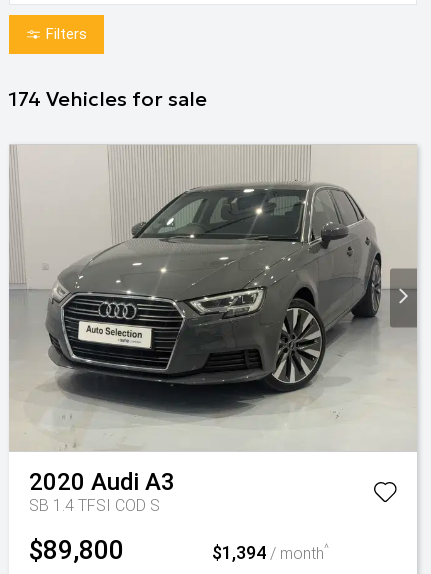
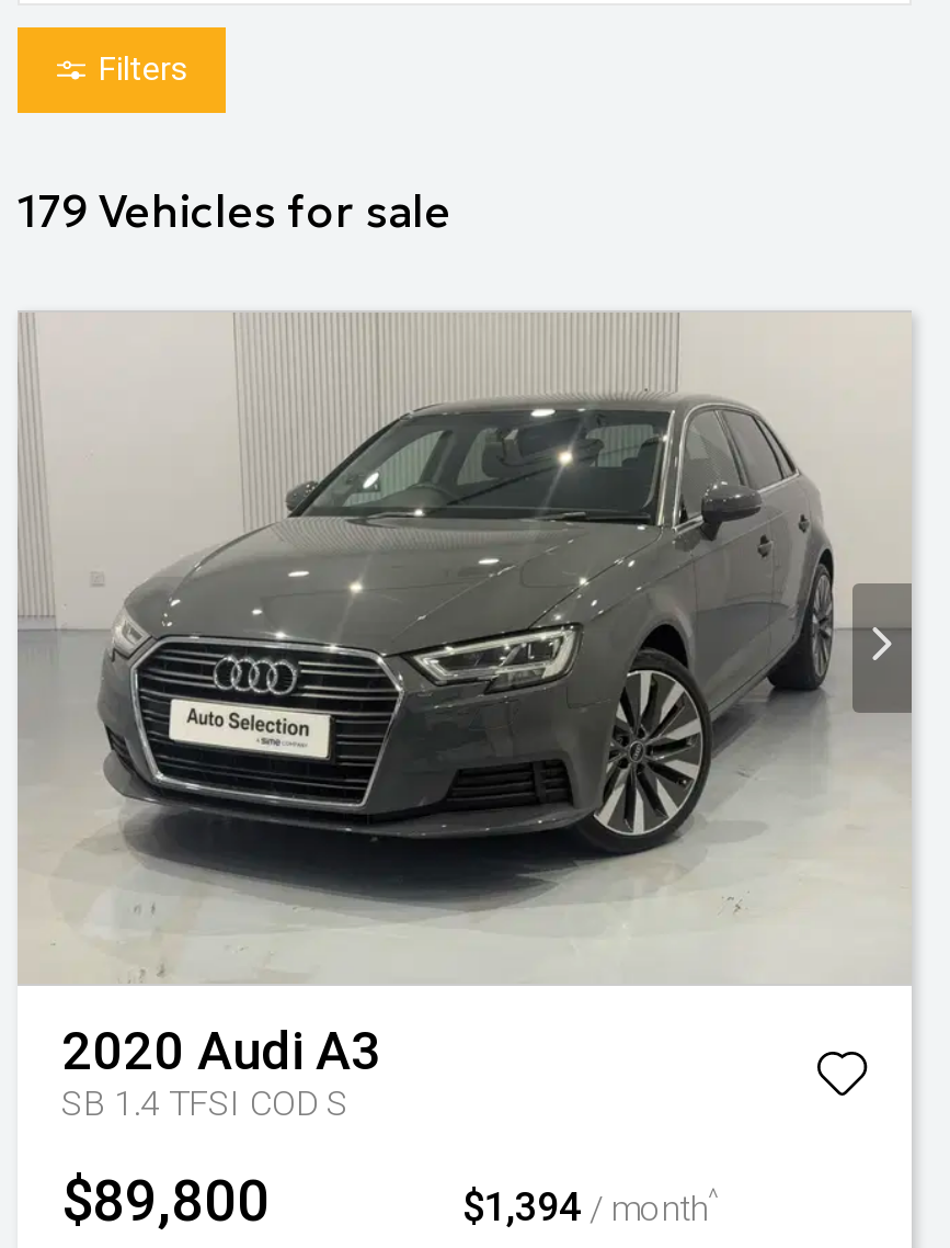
[9,86,207,112] 174 Vehicles for sale -> [18,183,451,240] 179 Vehicles for sale

